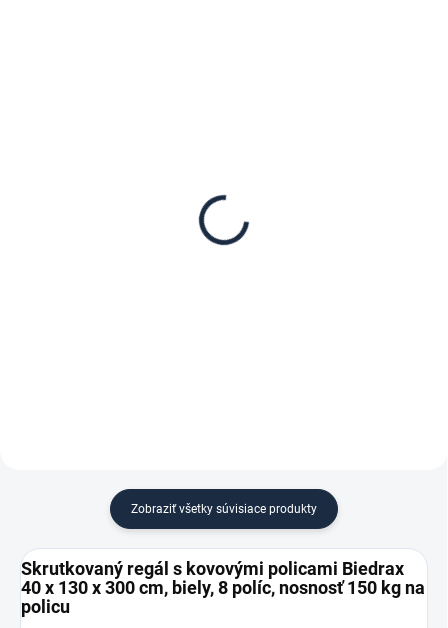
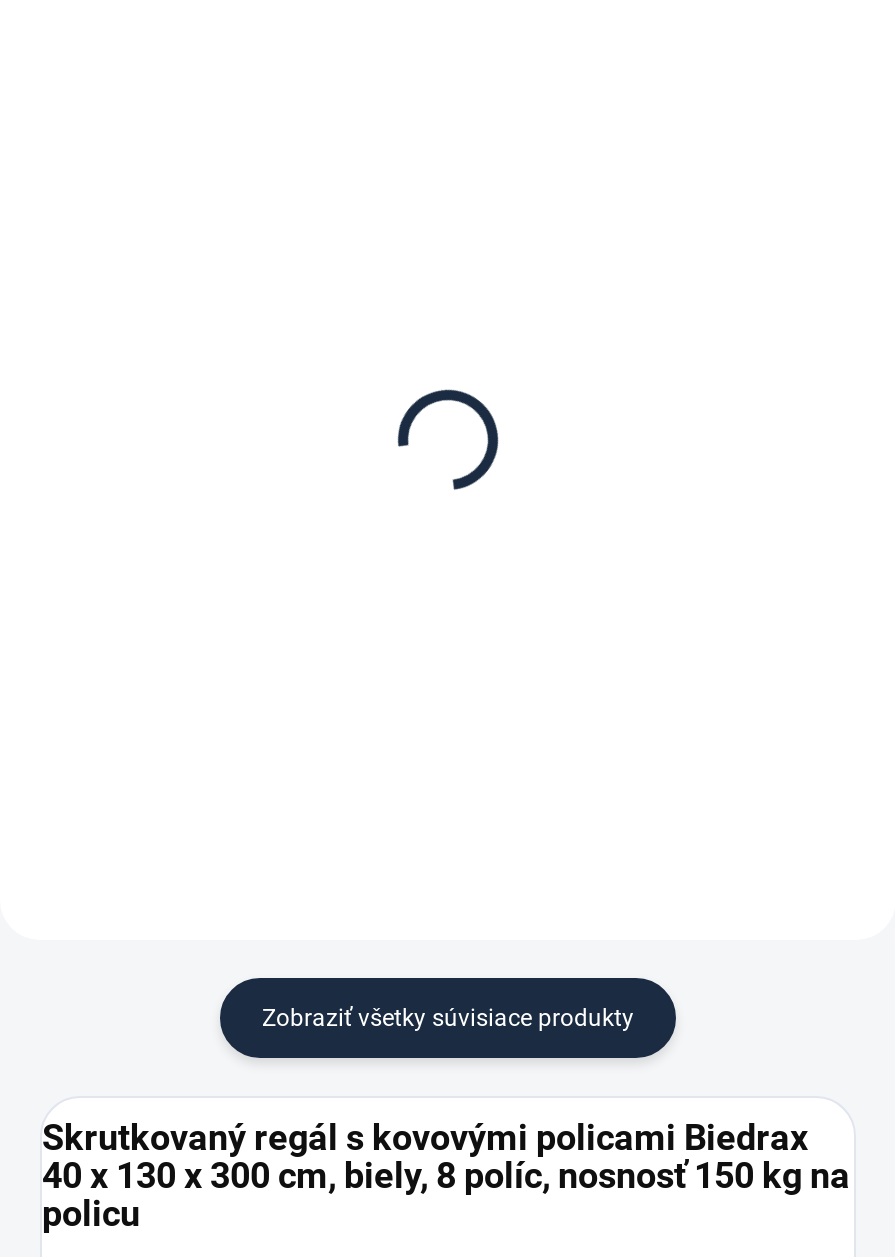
[199,195,249,246] [image] -> [400,388,500,490] [image]

